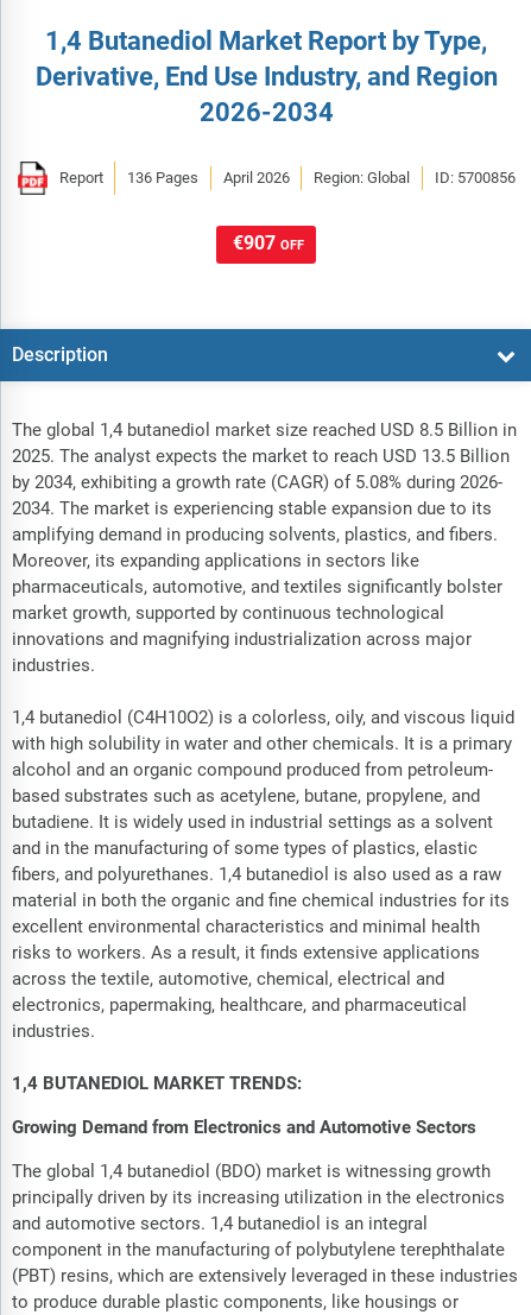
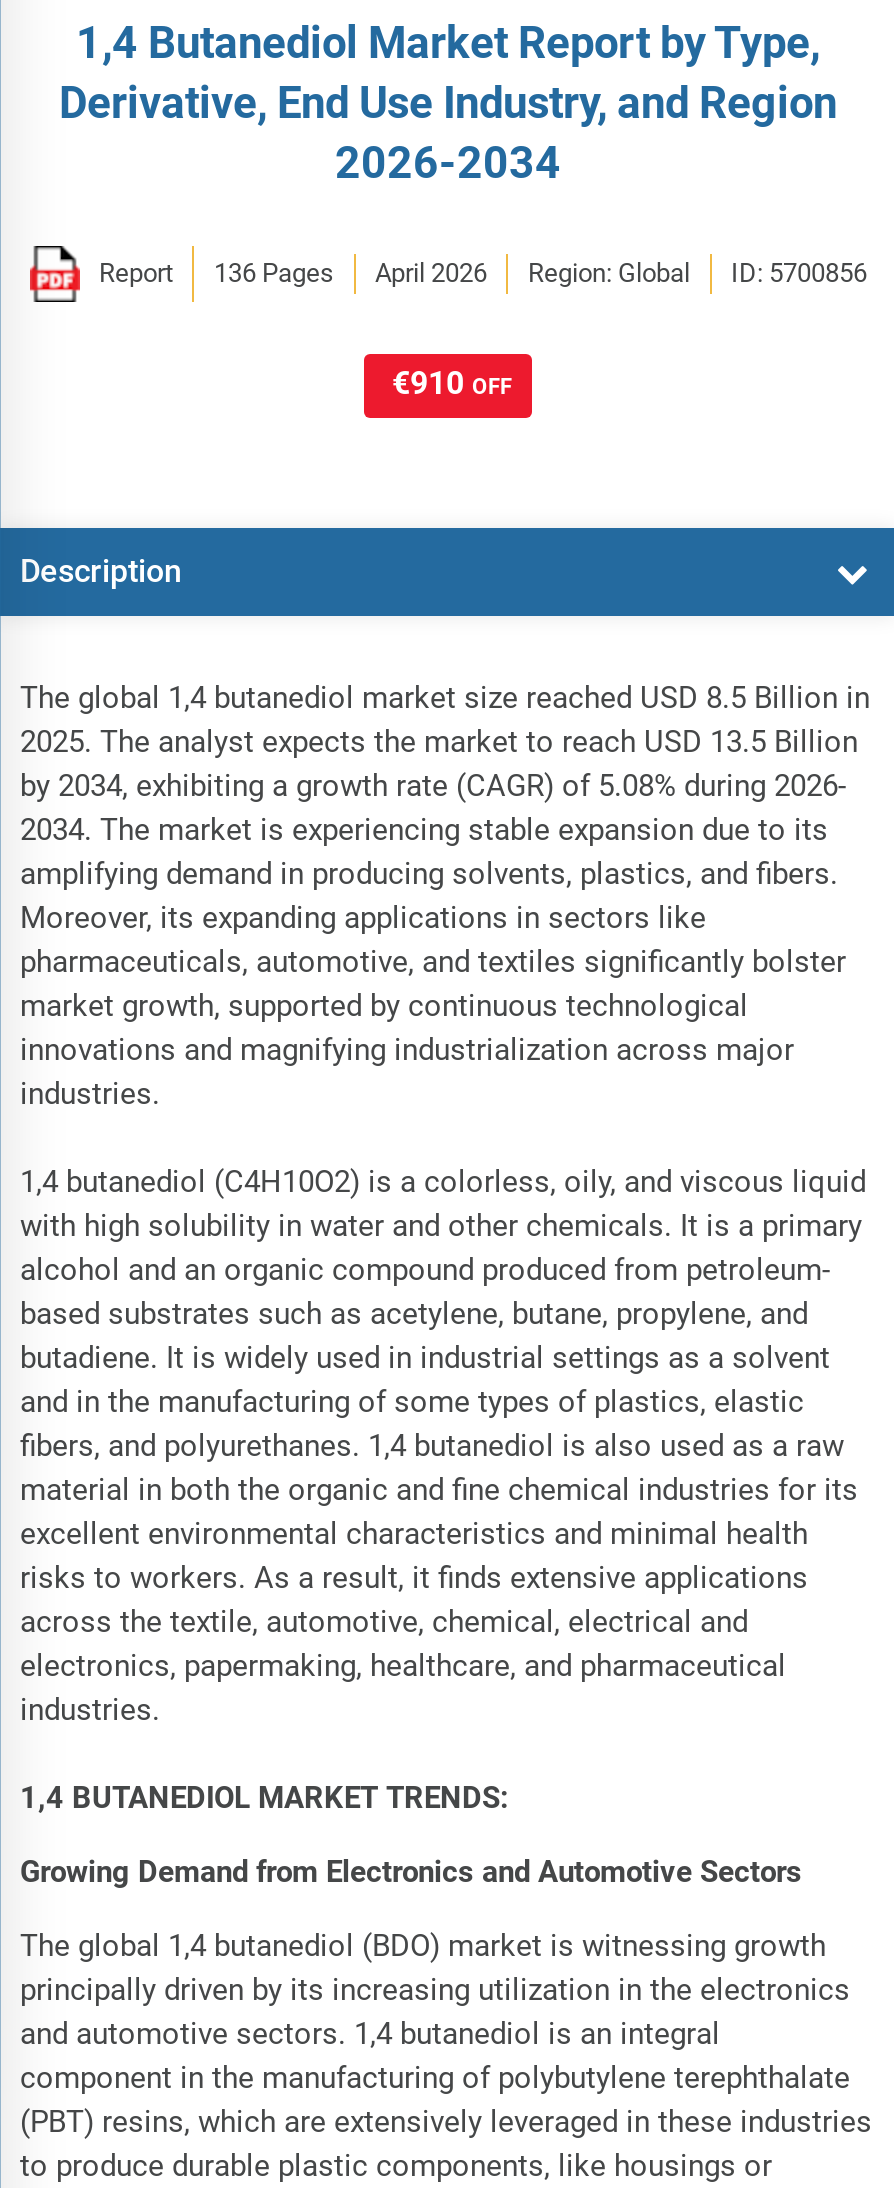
[233,231,304,254] €907 OFF -> [392,363,512,401] €910 OFF

